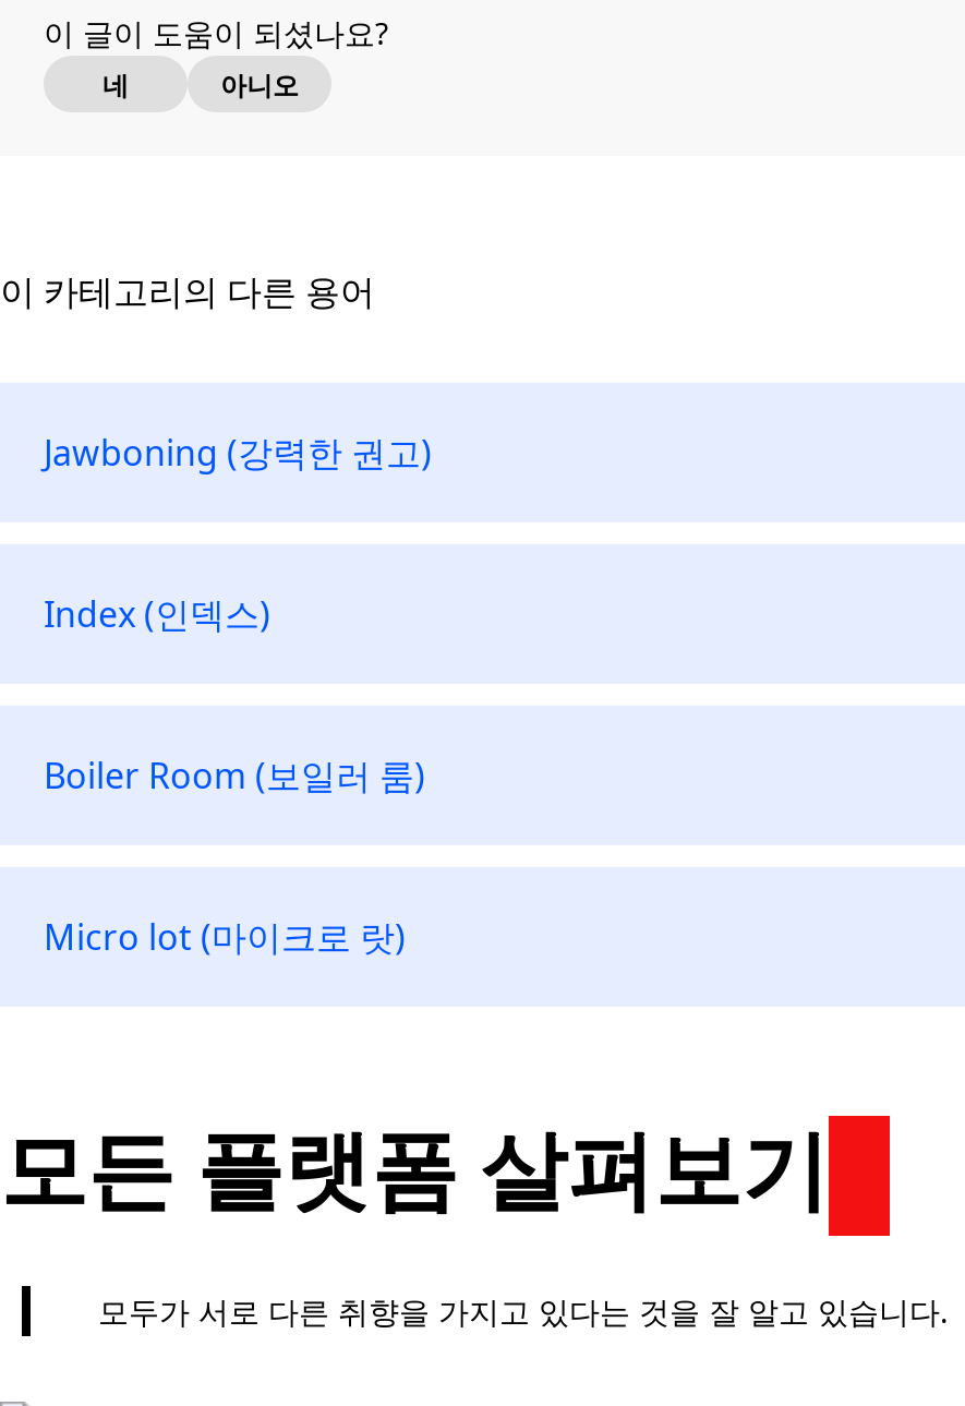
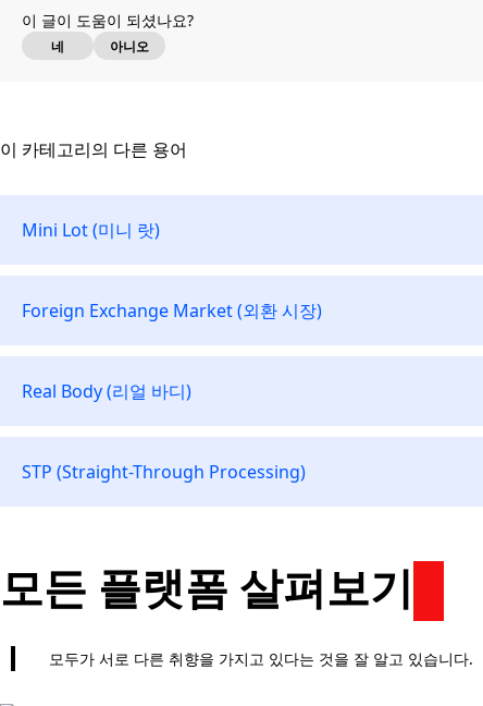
[44,429,432,477] Jawboning (강력한 권고) -> [22,218,160,242] Mini Lot (미니 랏)
[44,590,270,638] Index (인덱스) -> [22,299,322,322] Foreign Exchange Market (외환 시장)
[44,752,425,800] Boiler Room (보일러 룸) -> [22,379,191,403] Real Body (리얼 바디)
[44,913,406,961] Micro lot (마이크로 랏) -> [22,460,306,484] STP (Straight-Through Processing)

